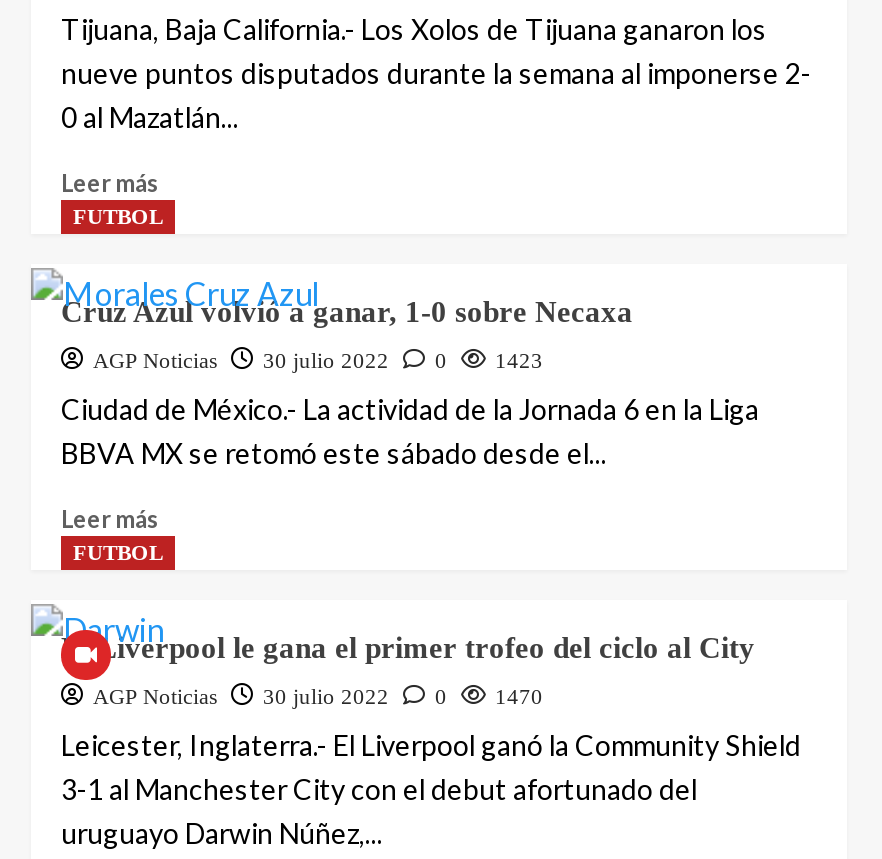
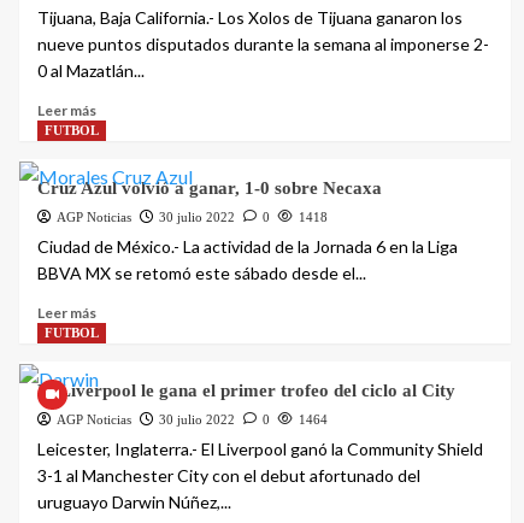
[93,348,543,372] AGP Noticias 30 julio 2022 0 1423 -> [57,210,328,224] AGP Noticias 30 julio 2022 0 1418
[93,684,543,708] AGP Noticias 30 julio 2022 0 1470 -> [57,412,328,427] AGP Noticias 30 julio 2022 0 1464

